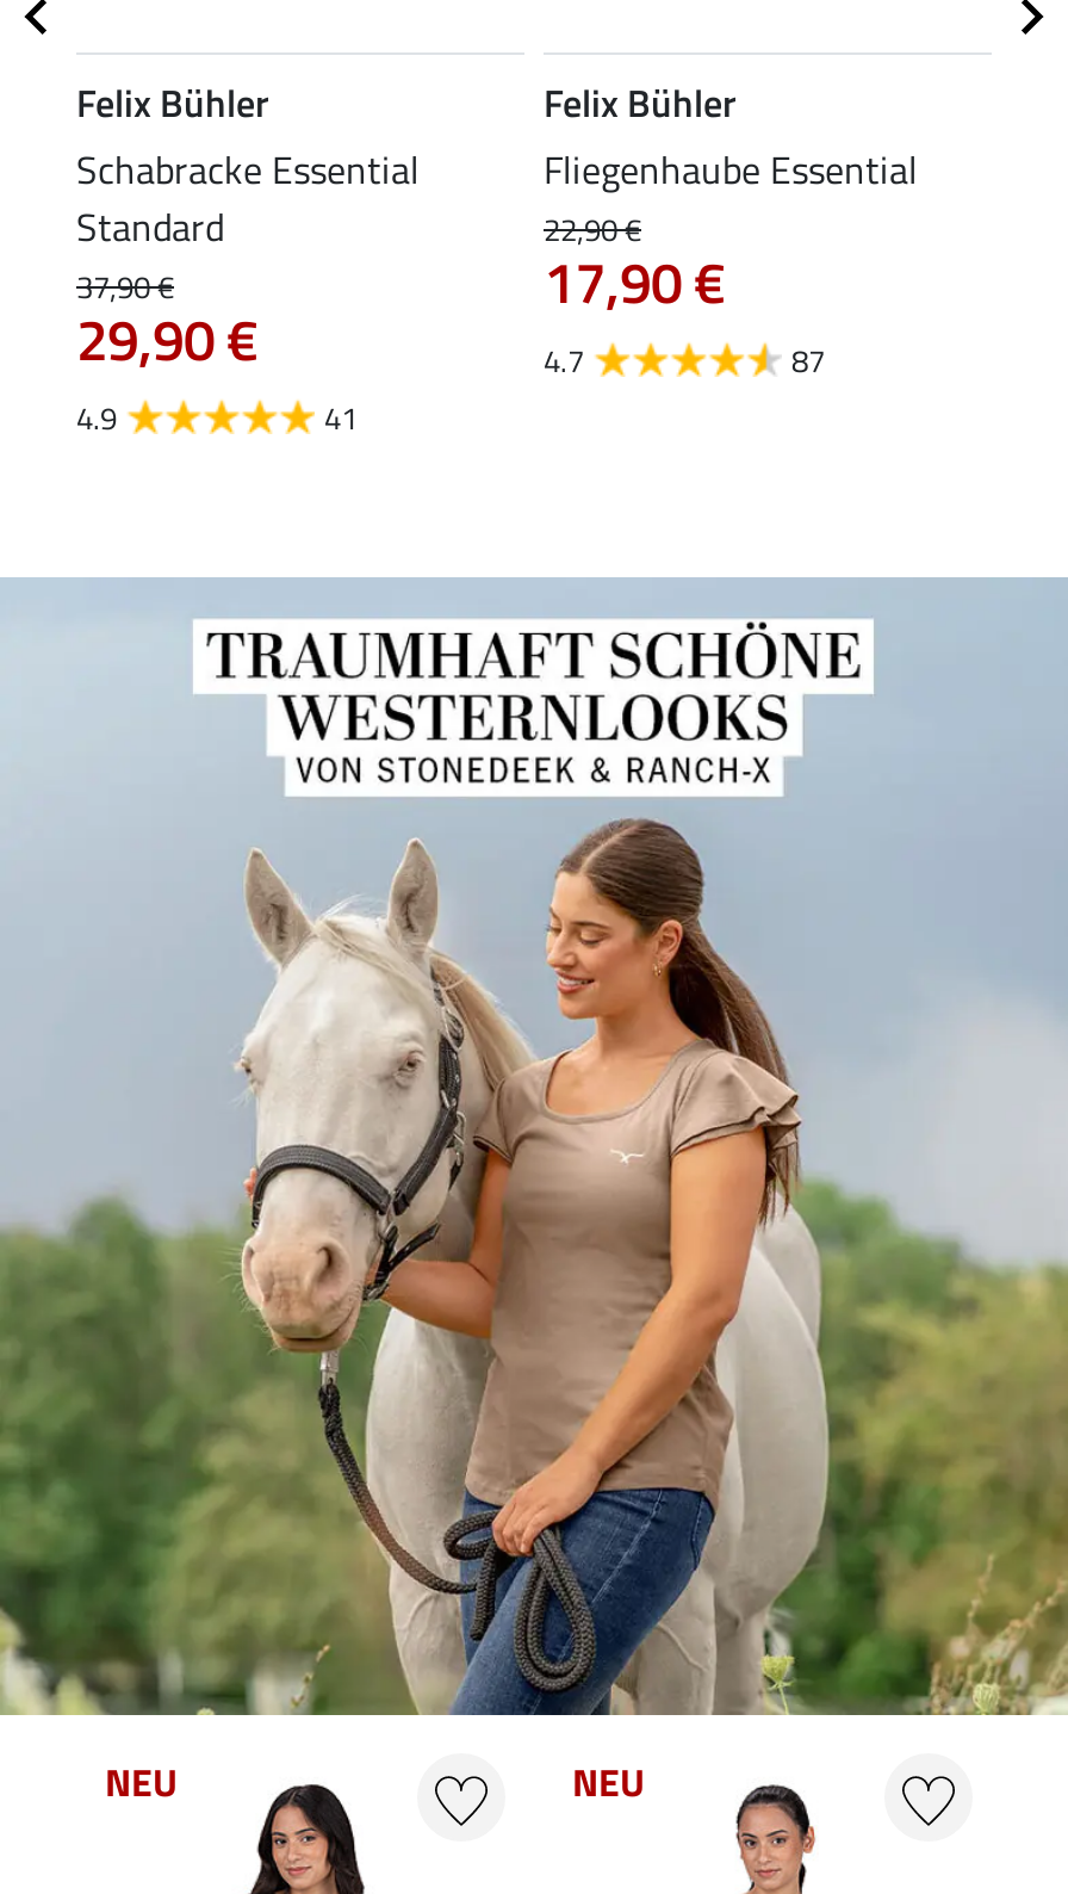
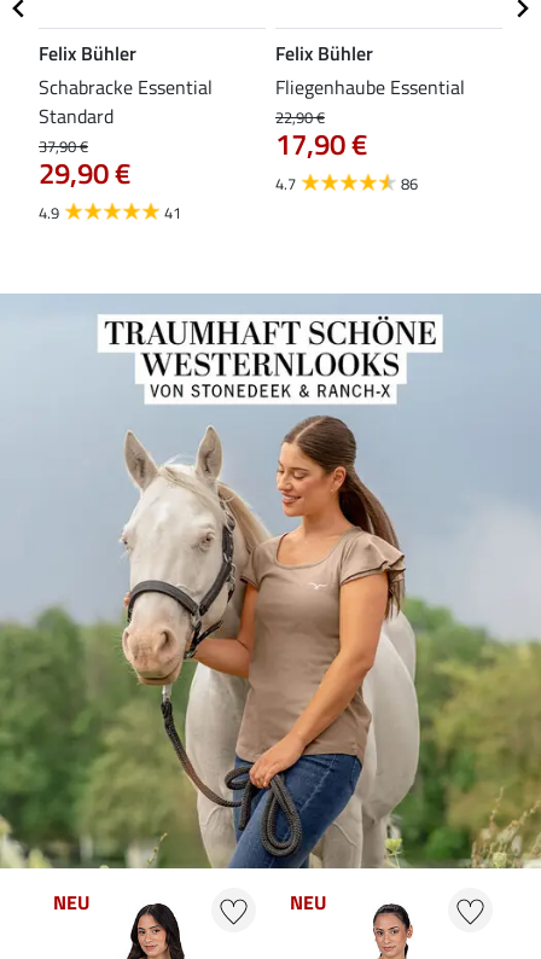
[791,338,825,385] 87 -> [401,171,418,195] 86

